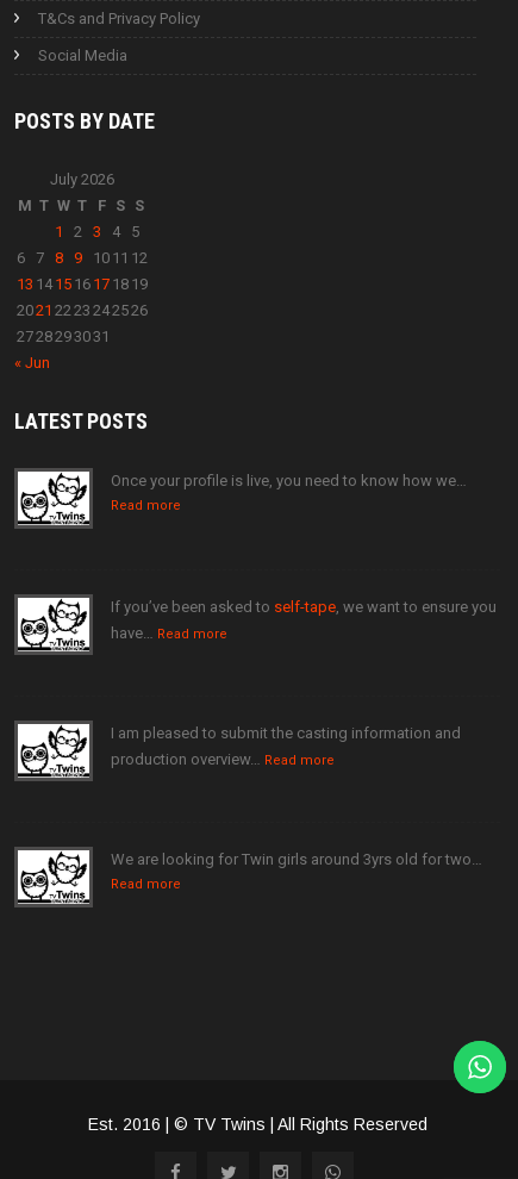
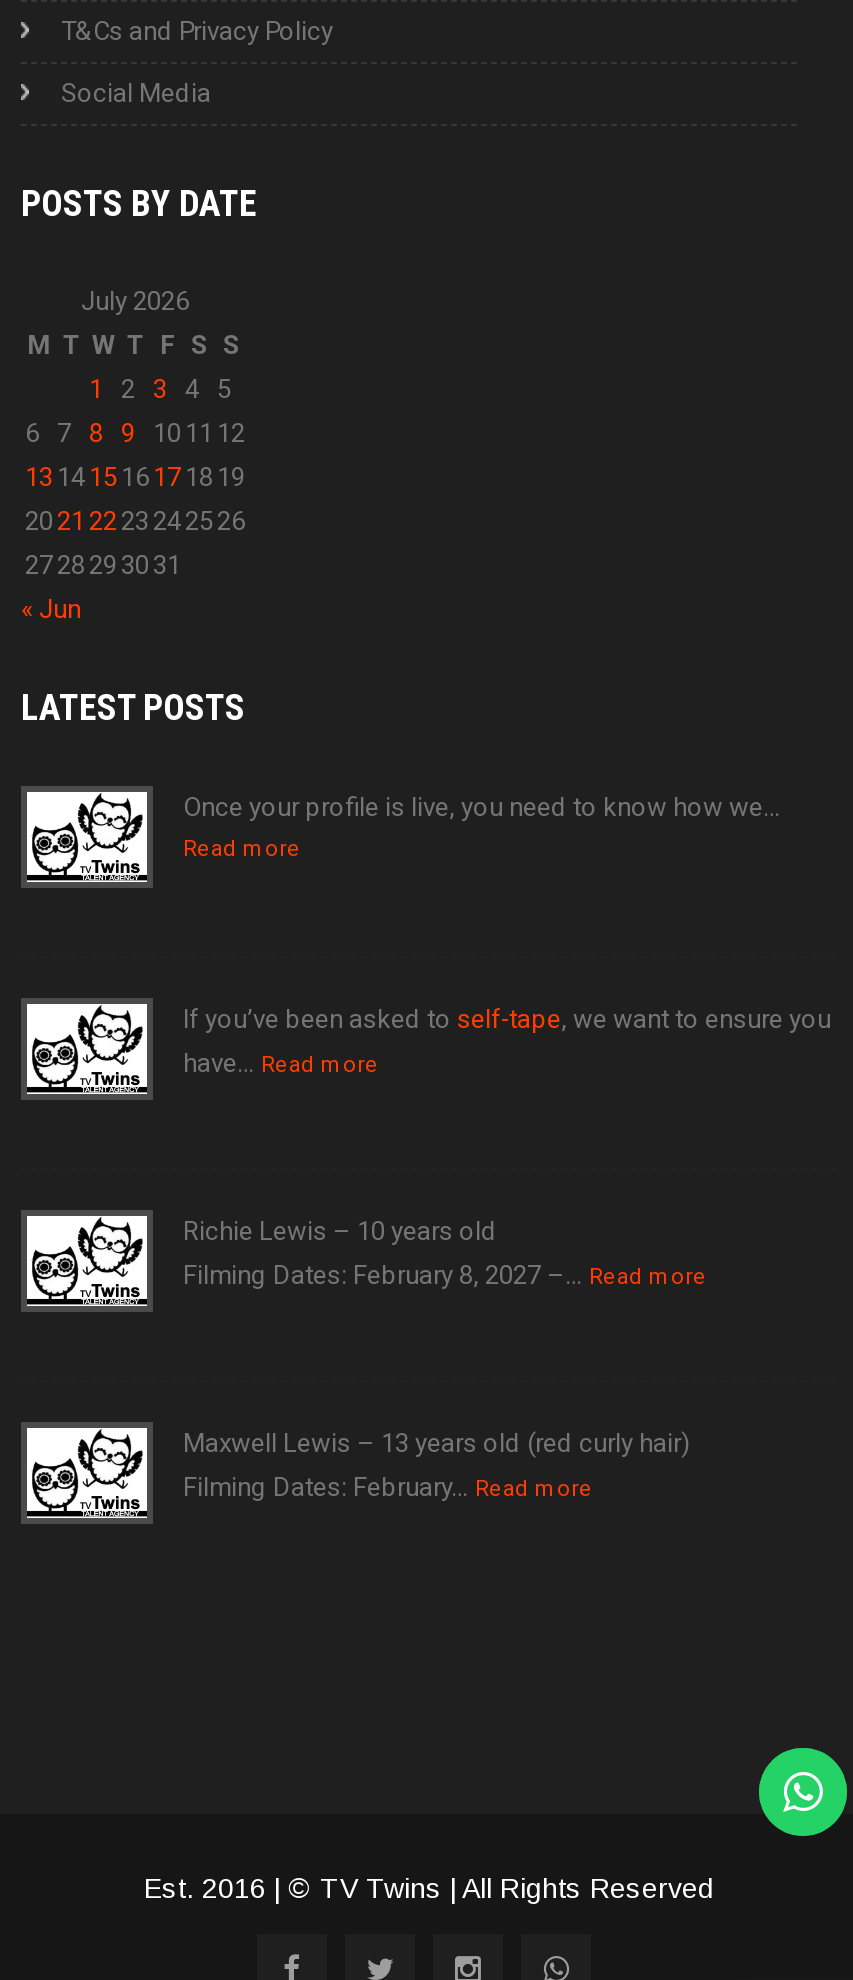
[111,725,461,742] I am pleased to submit the casting information and -> [183,1217,497,1247] Richie Lewis – 10 years old
[111,751,335,769] production overview… Read more -> [183,1261,707,1291] Filming Dates: February 8, 2027 –… Read more
[111,851,482,869] We are looking for Twin girls around 3yrs old for two… -> [183,1429,691,1459] Maxwell Lewis – 13 years old (red curly hair)
[111,877,181,892] Read more -> [183,1473,593,1503] Filming Dates: February… Read more

